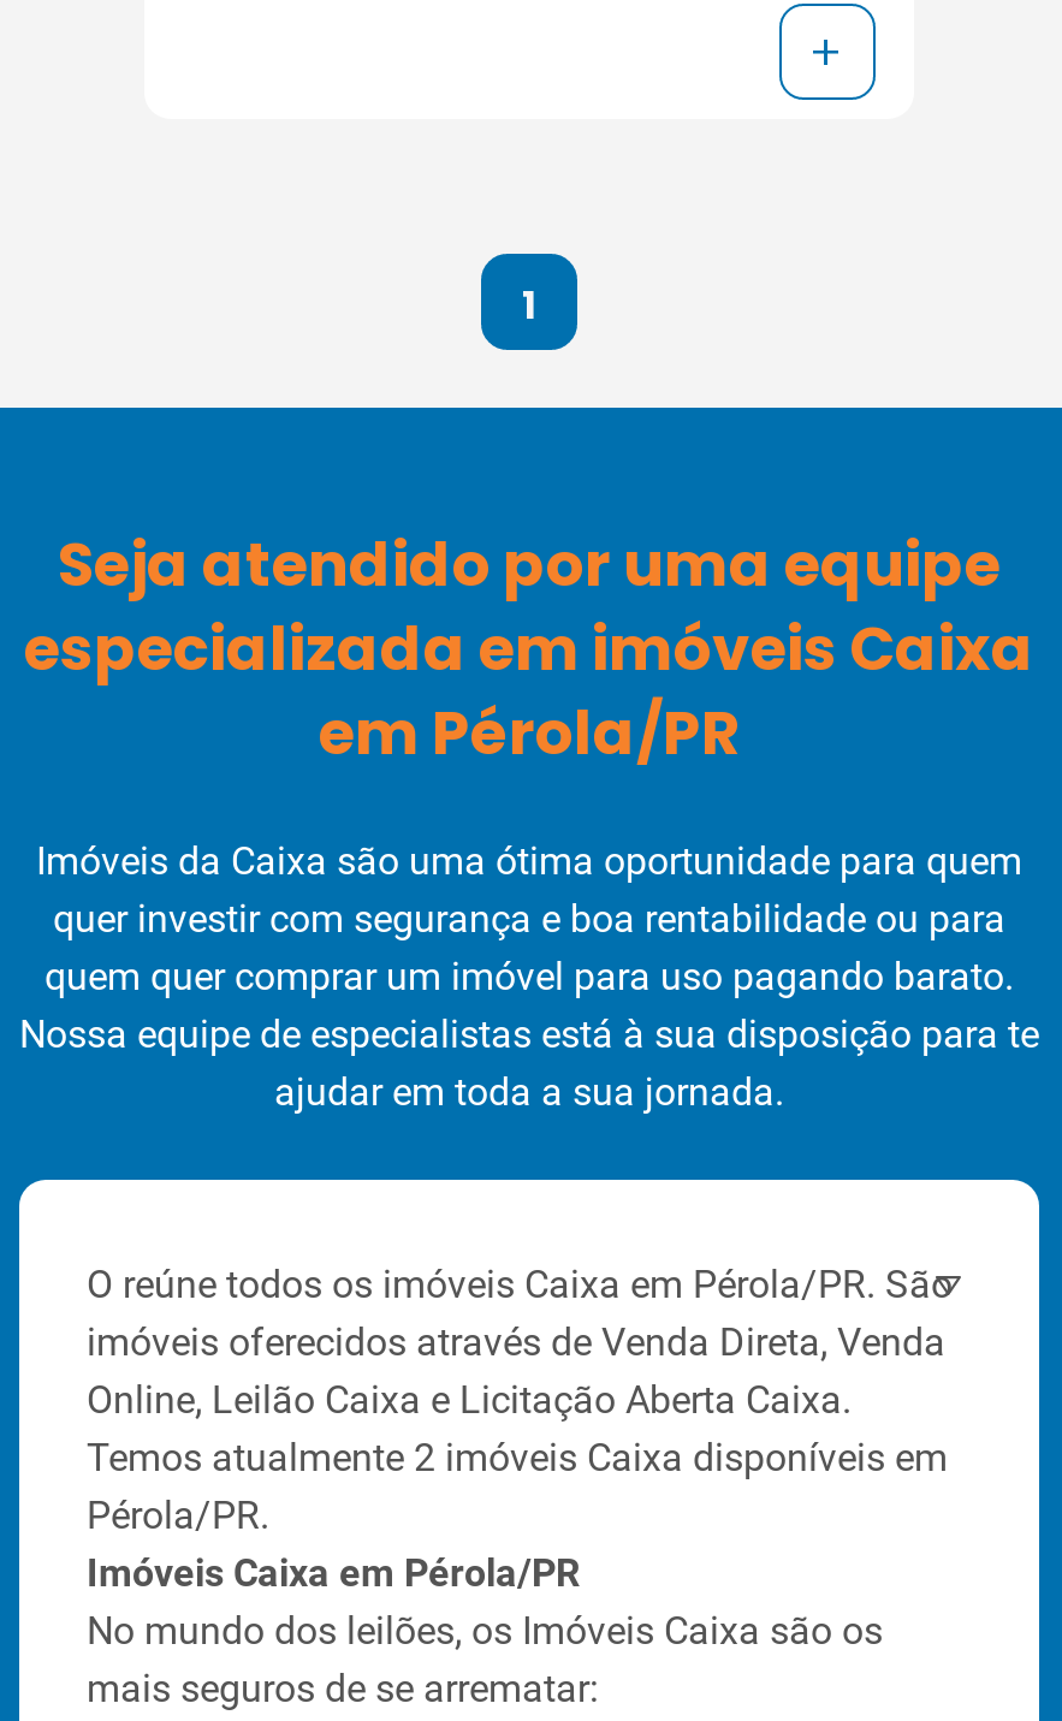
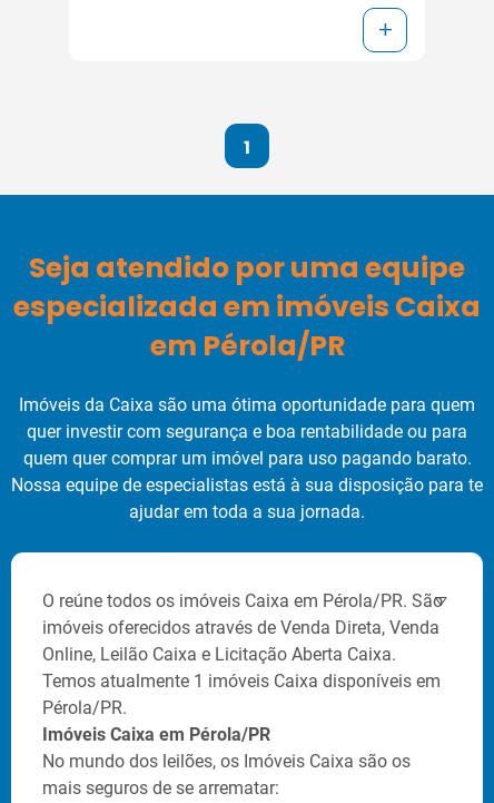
[87,1435,948,1481] Temos atualmente 2 imóveis Caixa disponíveis em -> [42,671,441,692] Temos atualmente 1 imóveis Caixa disponíveis em

